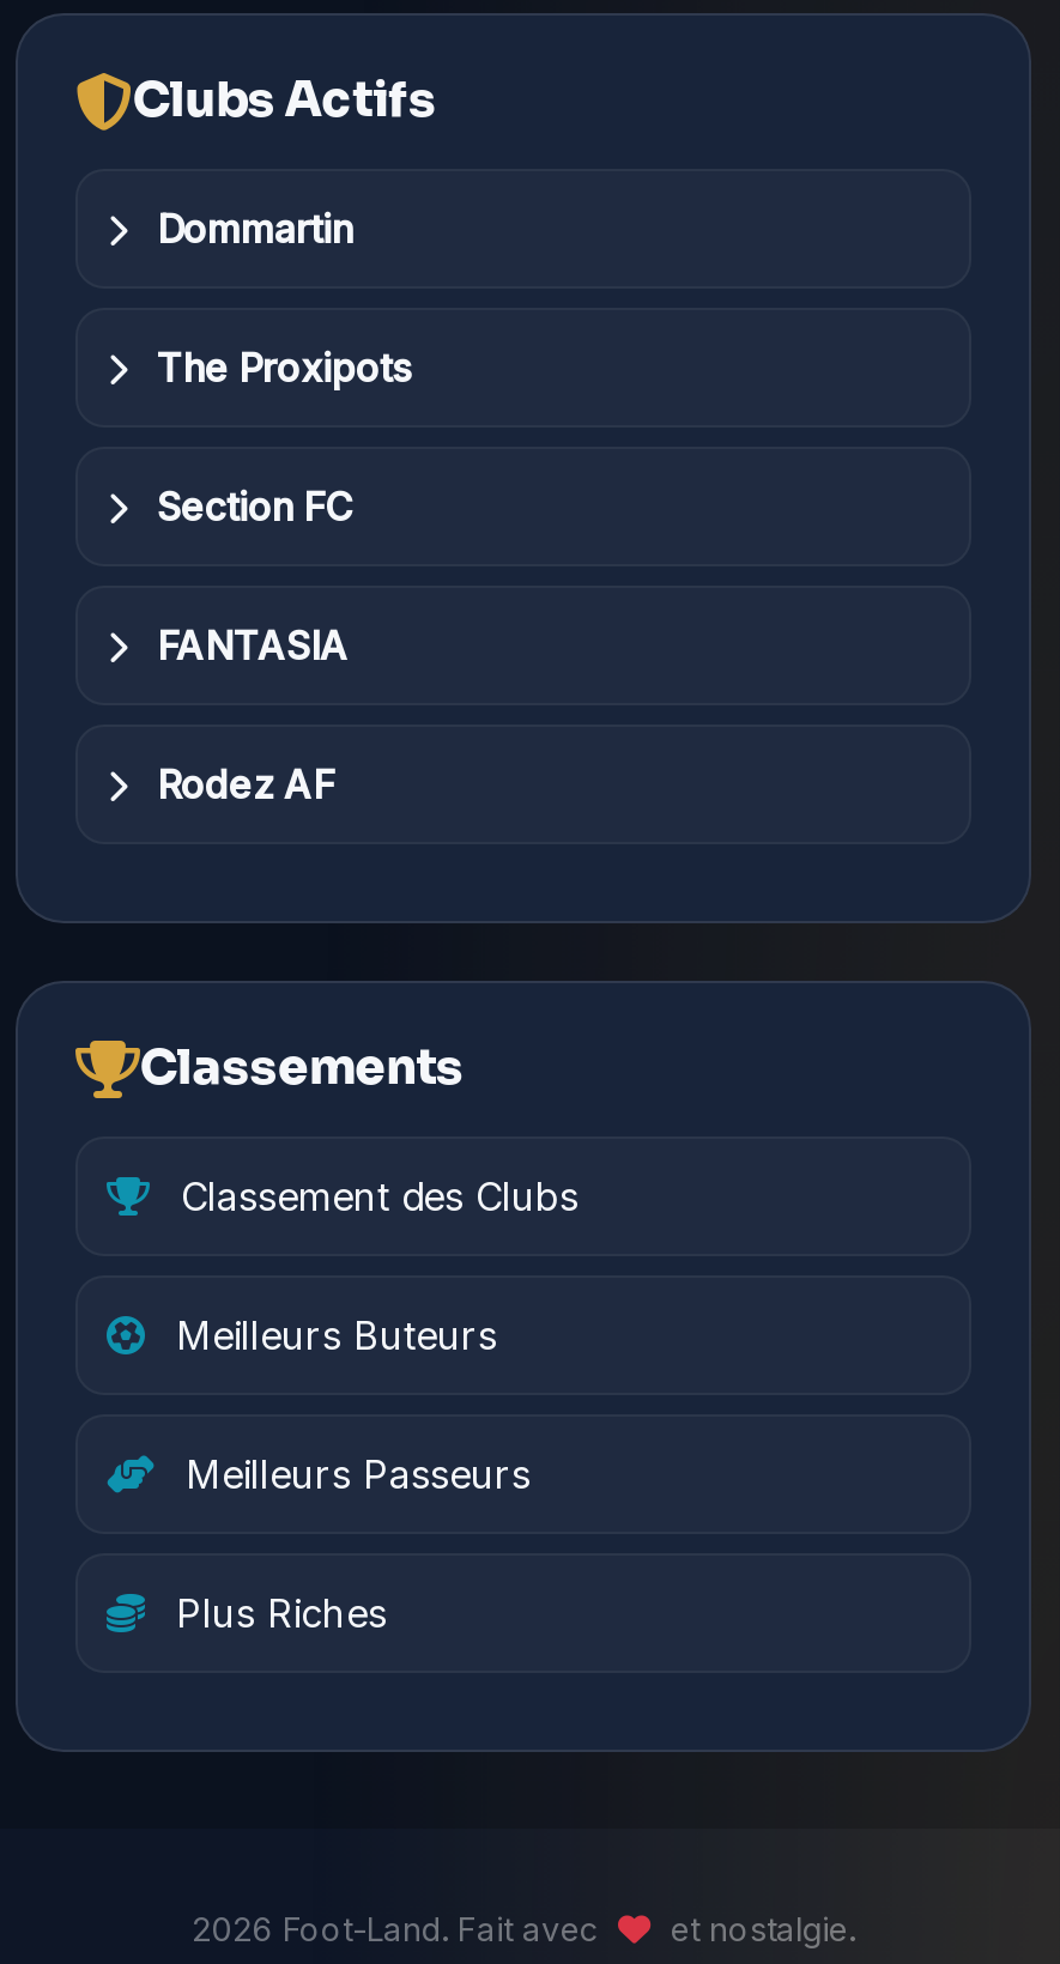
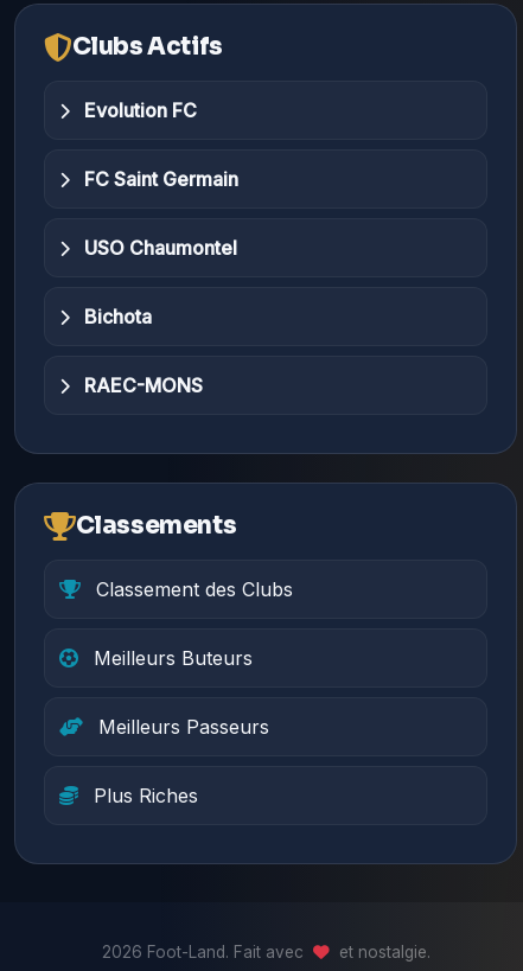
[147,205,353,253] Dommartin -> [79,98,197,122] Evolution FC
[147,344,411,392] The Proxipots -> [79,167,238,191] FC Saint Germain
[147,483,353,531] Section FC -> [79,236,237,260] USO Chaumontel
[147,622,349,669] FANTASIA -> [79,305,152,328] Bichota
[147,760,334,808] Rodez AF -> [79,373,203,397] RAEC-MONS

